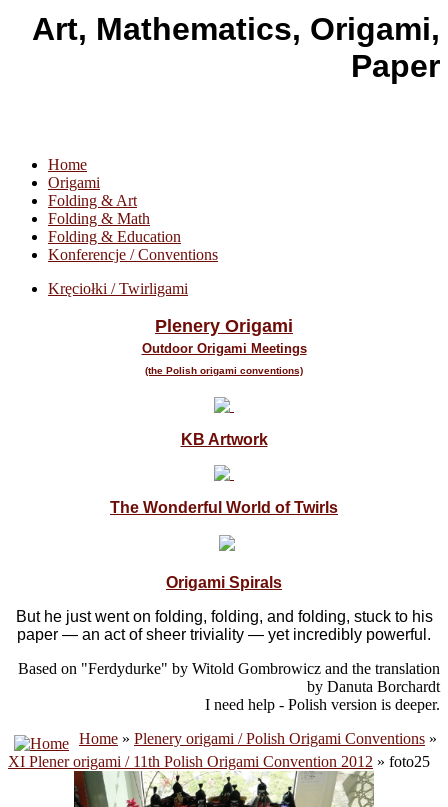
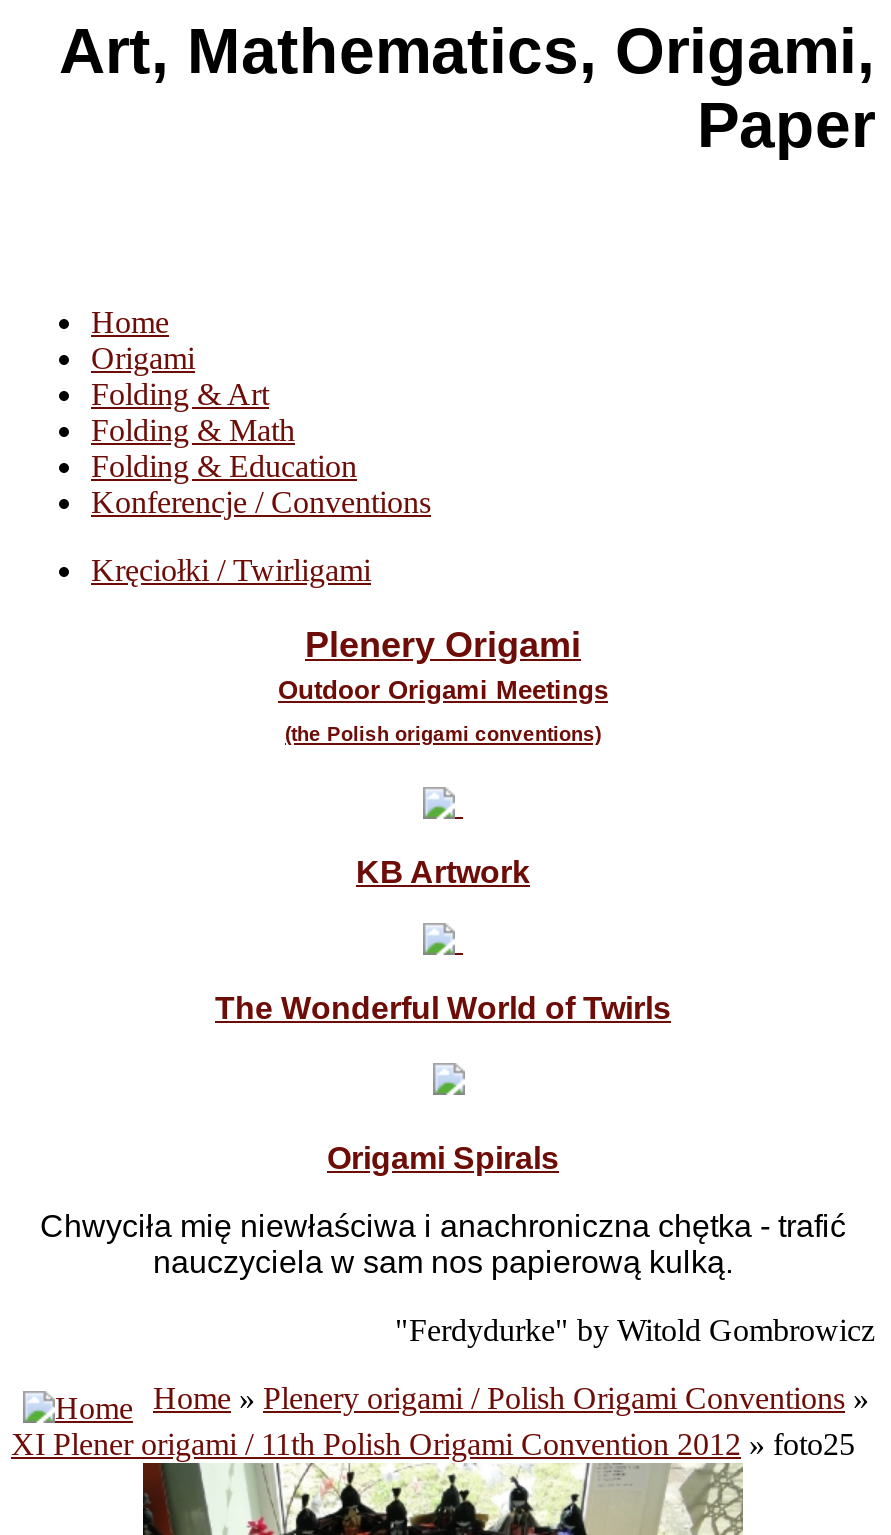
[15,608,432,643] But he just went on folding, folding, and folding, stuck to his | paper — an act of sheer triviality — yet incredibly powerful. -> [40,1209,846,1279] Chwyciła mię niewłaściwa i anachroniczna chętka - trafić | nauczyciela w sam nos papierową kulką.
[18,660,440,713] Based on "Ferdydurke" by Witold Gombrowicz and the translation | by Danuta Borchardt | I need help - Polish version is deeper. -> [395,1313,875,1347] "Ferdydurke" by Witold Gombrowicz

